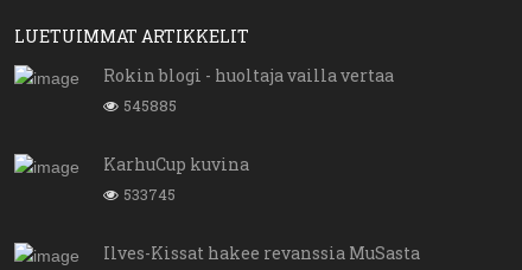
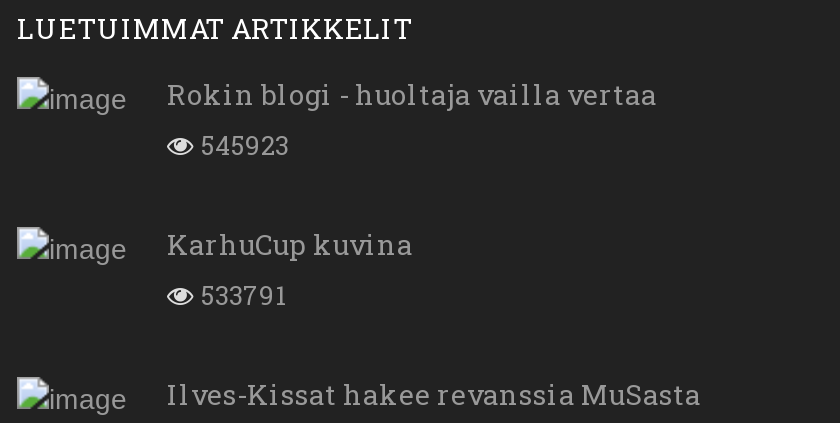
[123,95,177,116] 545885 -> [201,128,289,164] 545923
[123,184,176,205] 533745 -> [201,278,285,314] 533791

